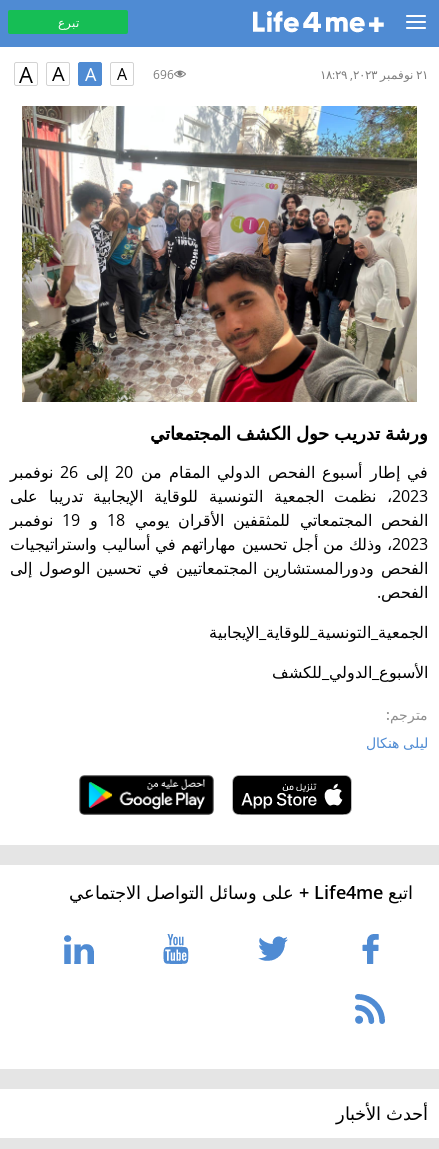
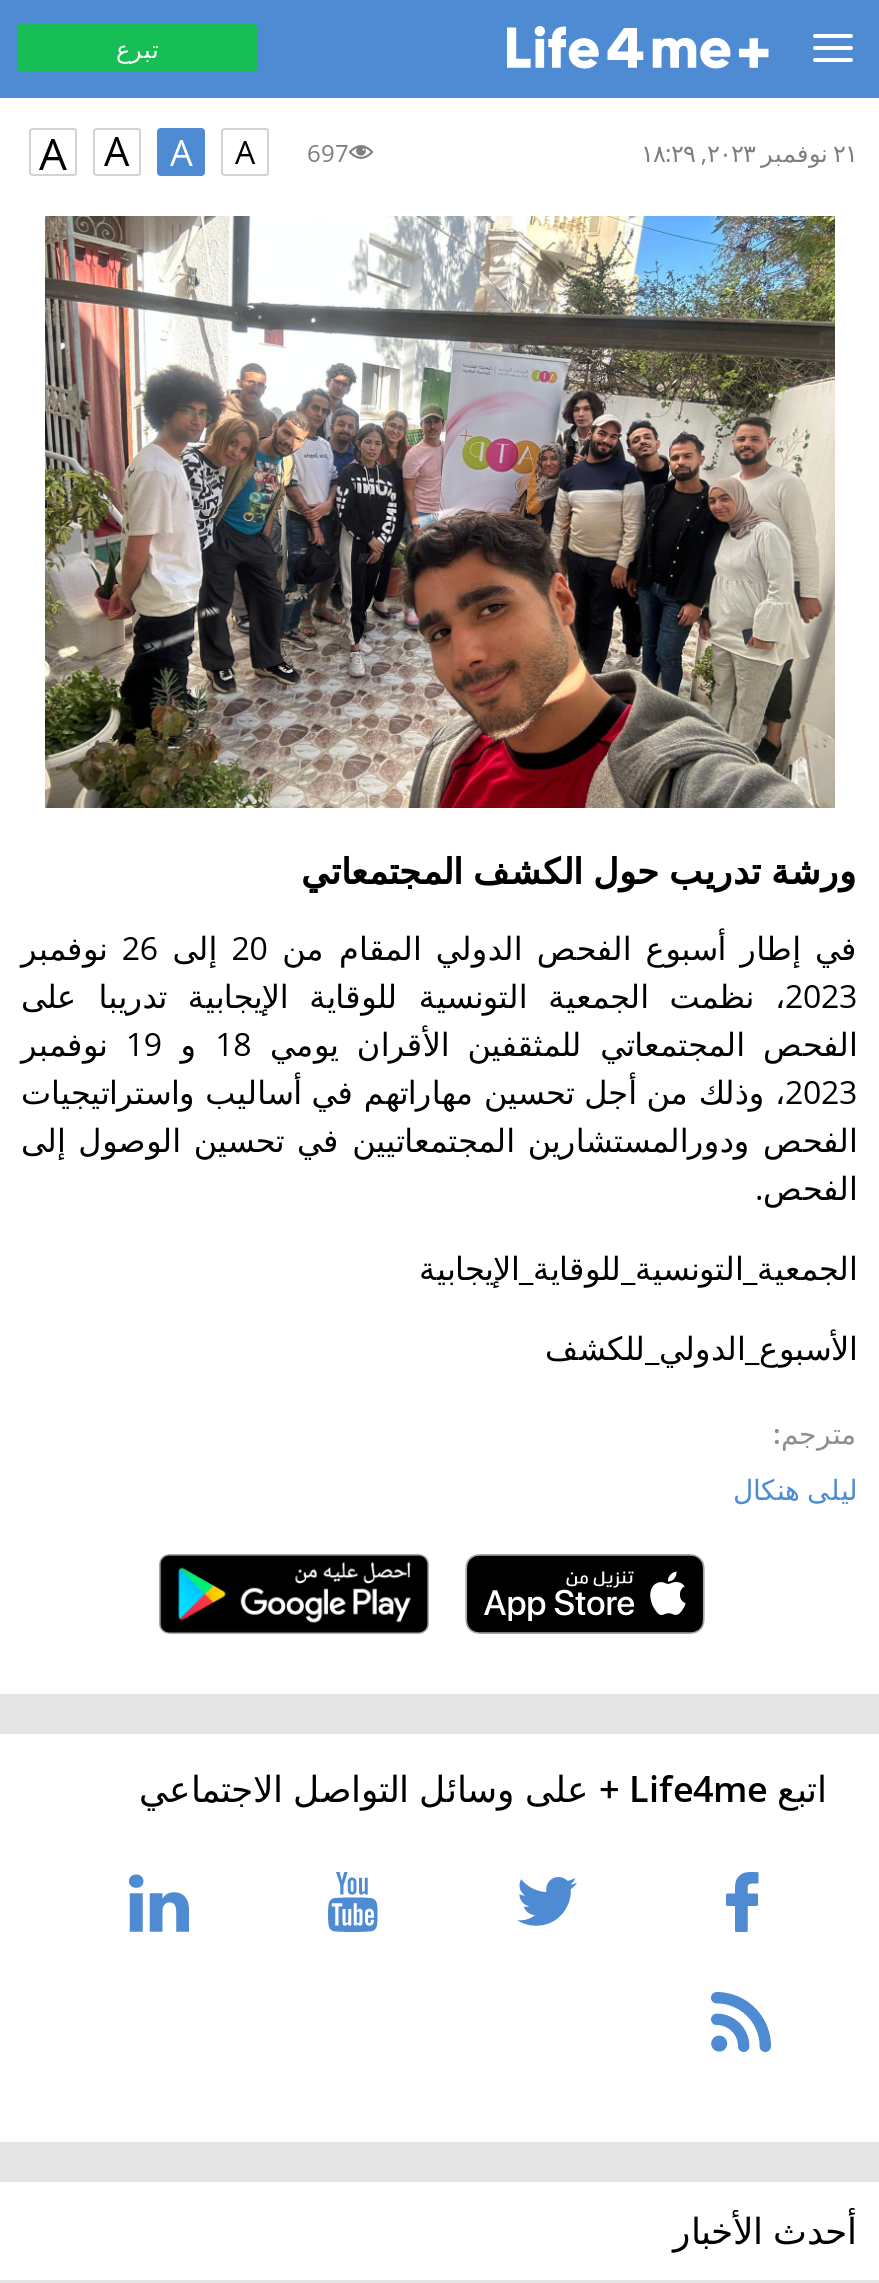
[19,59,174,89] A A A A 696 -> [39,122,349,182] A A A A 697

